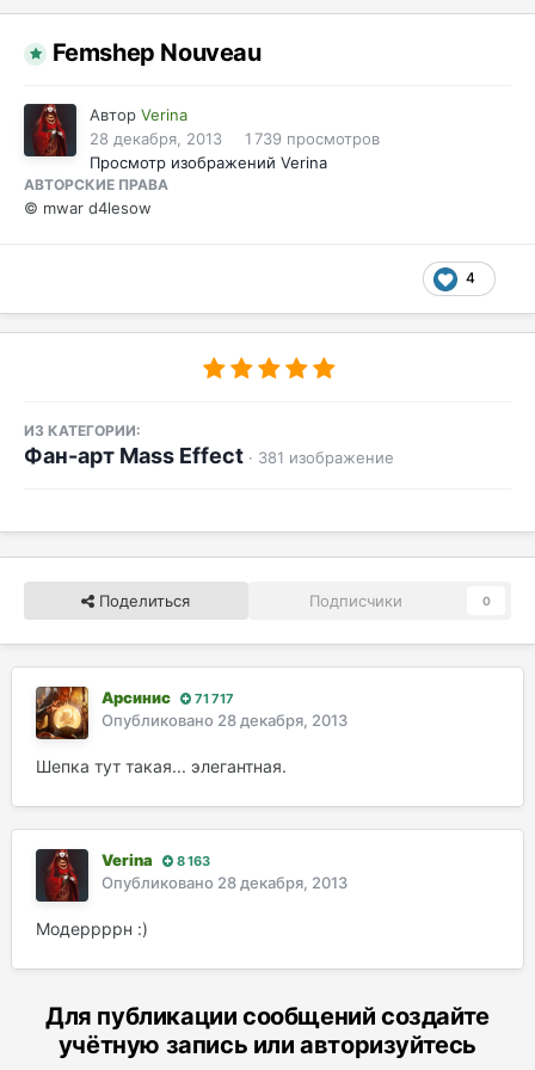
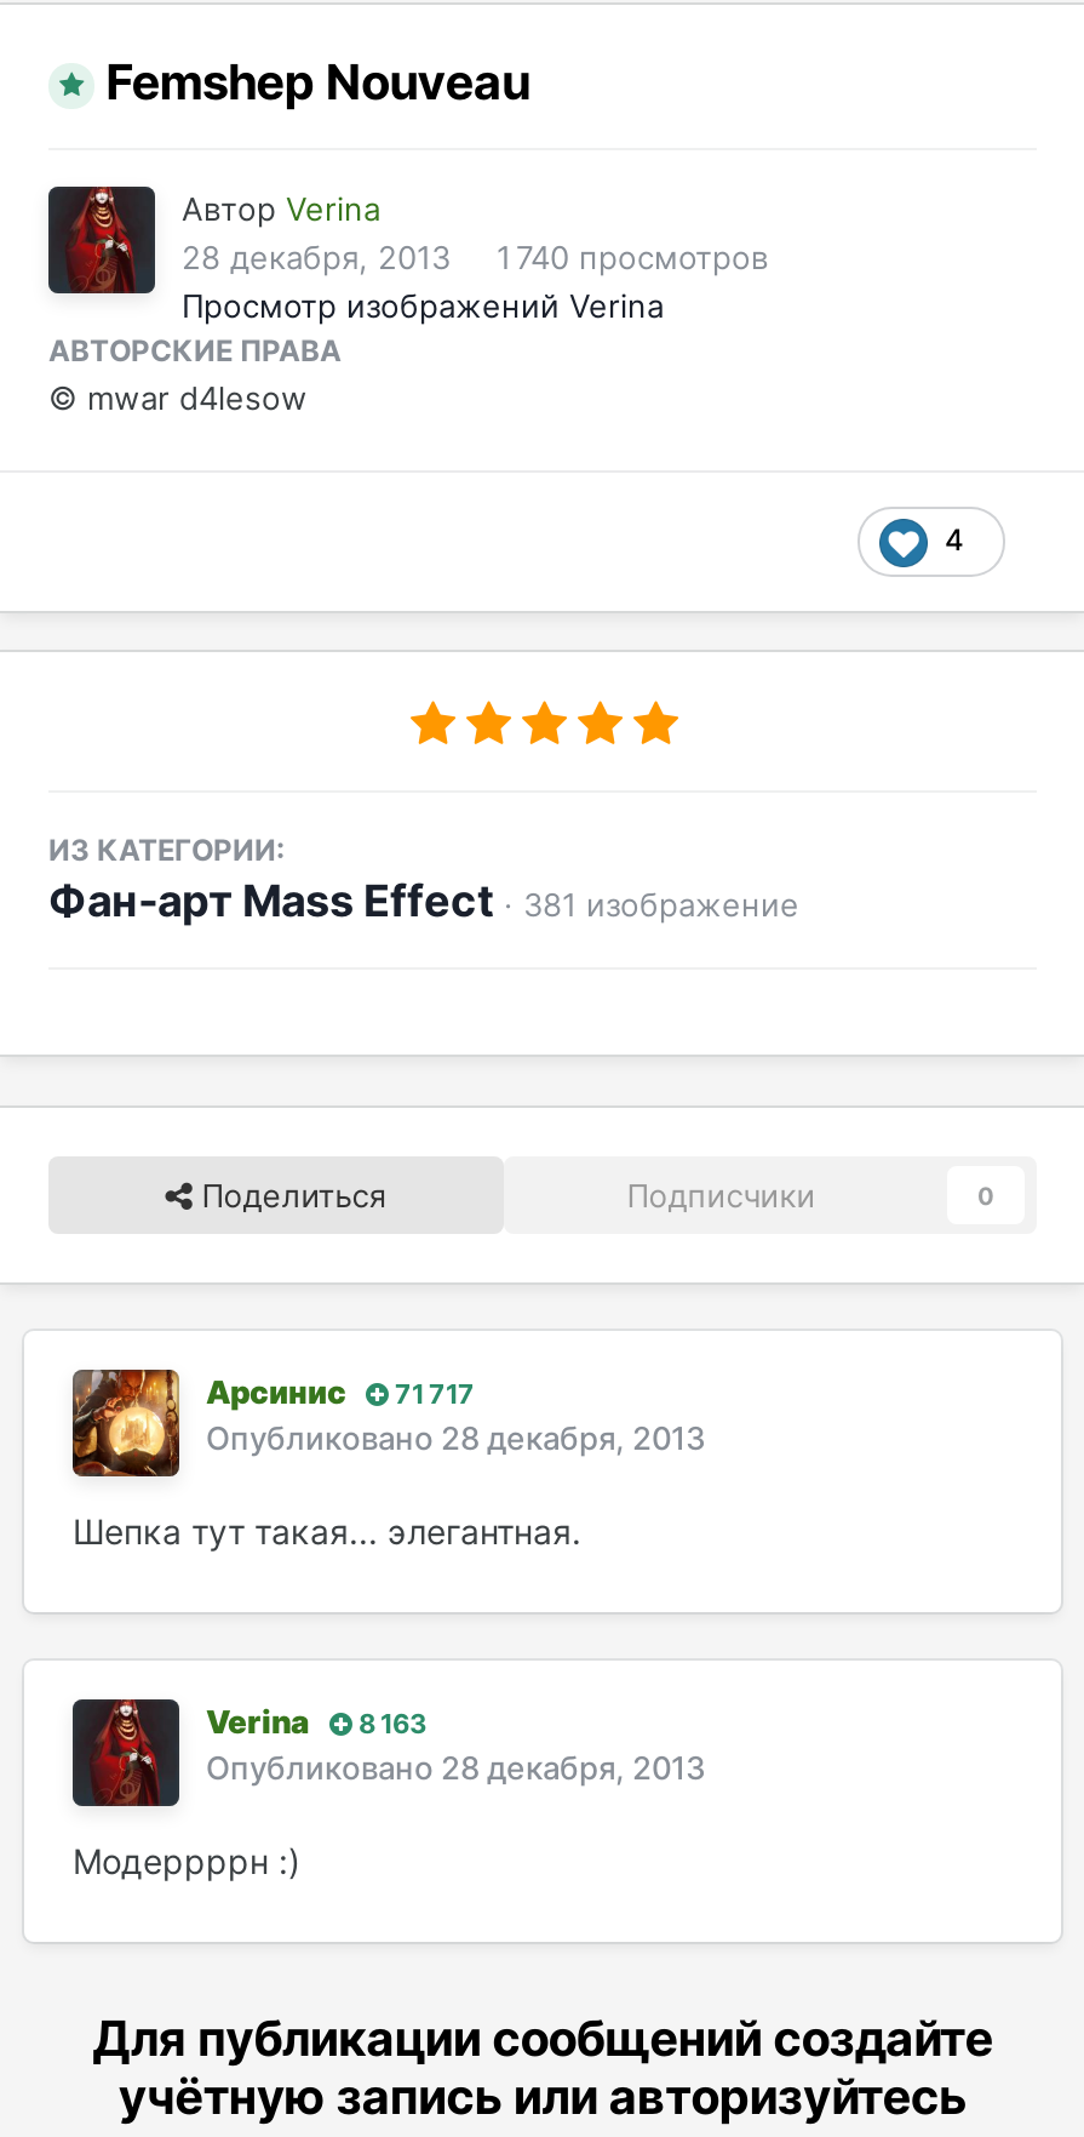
[90,129,380,148] 28 декабря, 2013 1 739 просмотров -> [182,238,768,277] 28 декабря, 2013 1 740 просмотров

